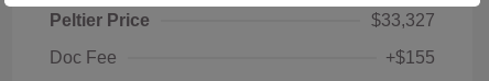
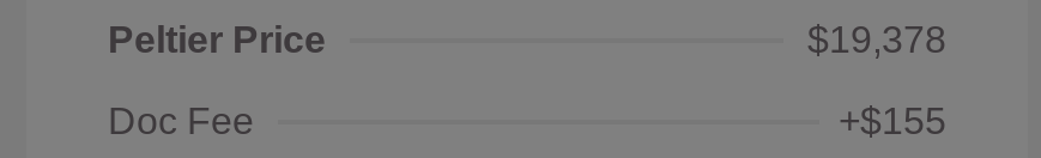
[371,11,435,30] $33,327 -> [807,19,946,59] $19,378

